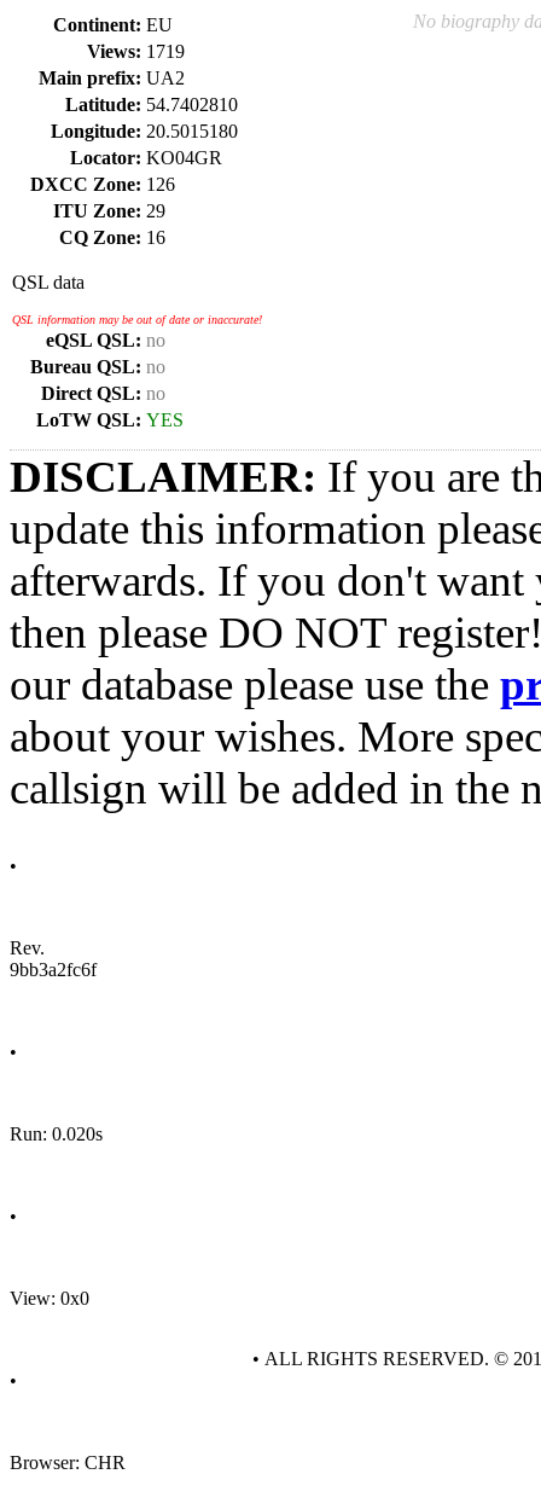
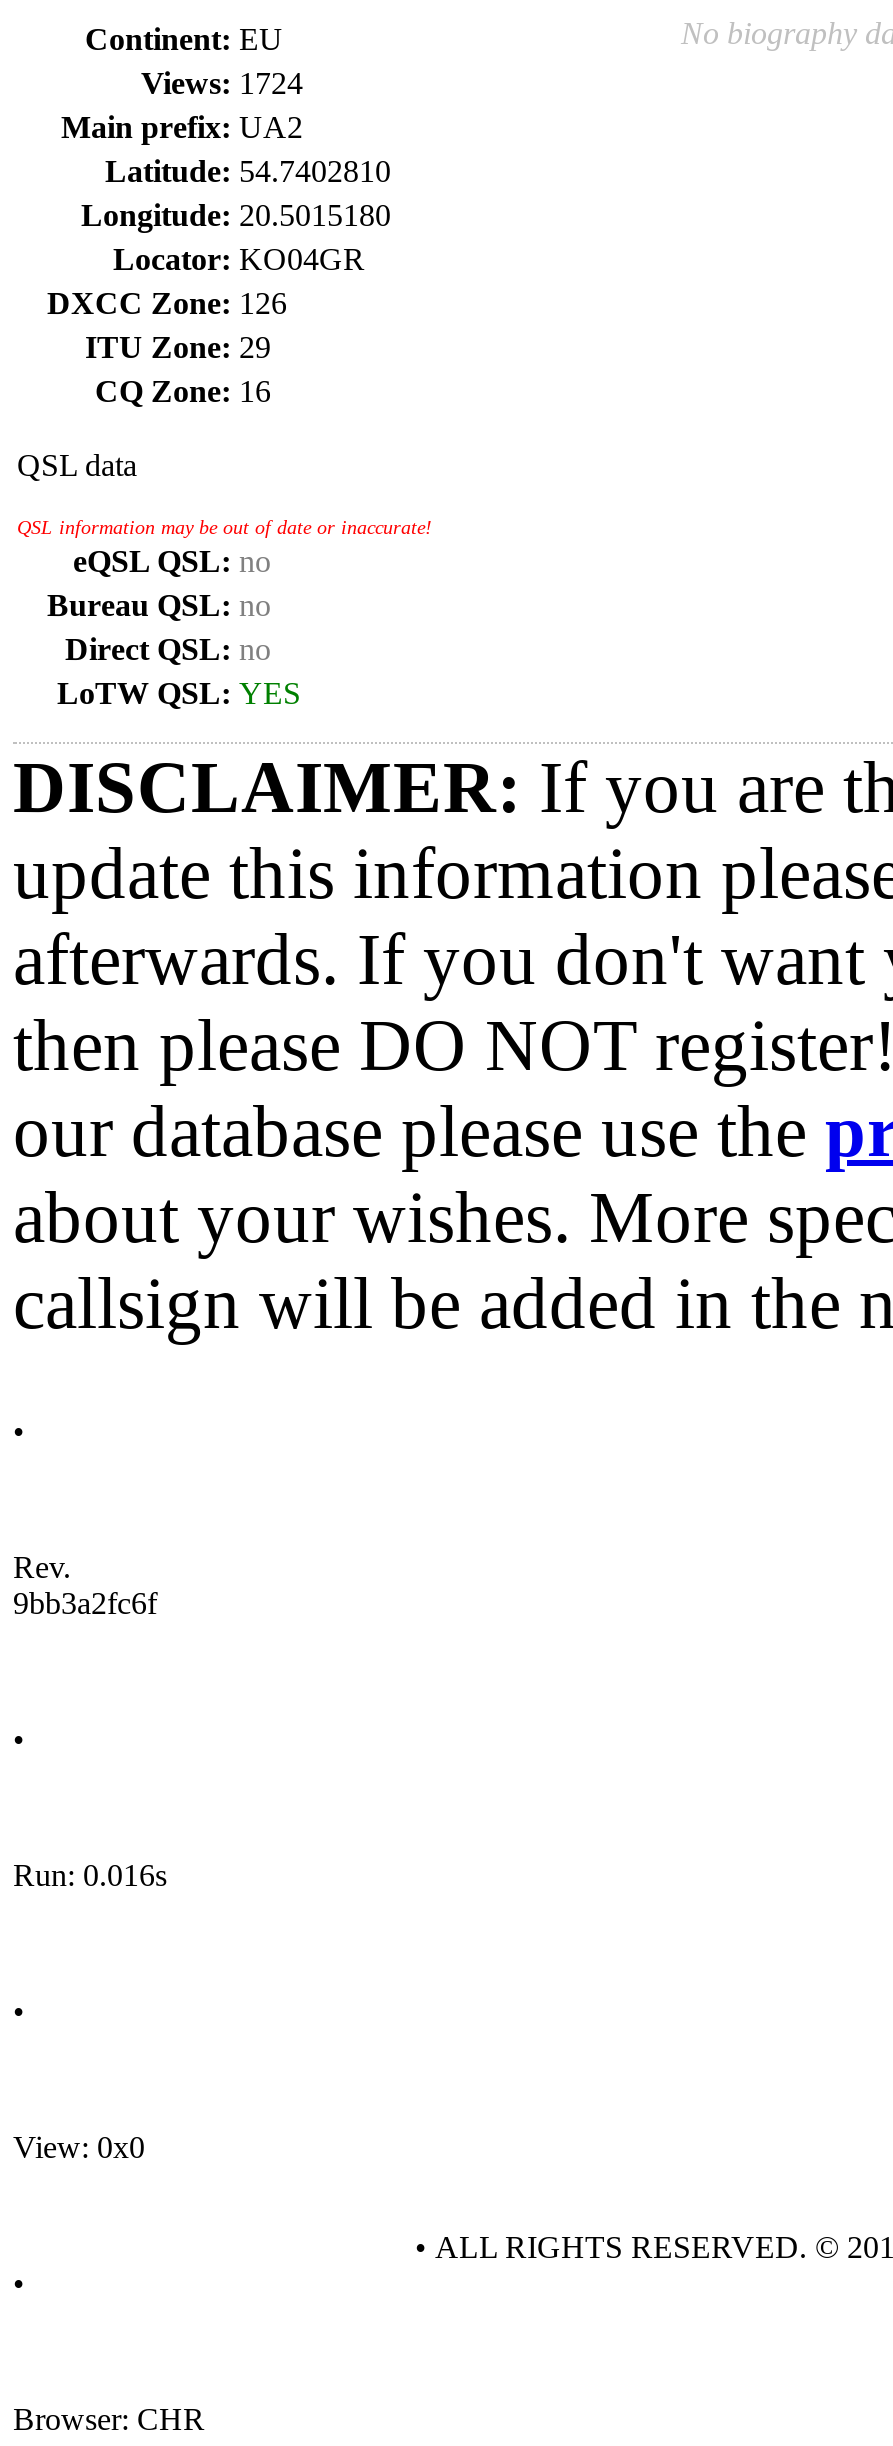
[87,41,185,62] Views: 1719 -> [141,66,303,100] Views: 1724
[10,1124,103,1144] Run: 0.020s -> [13,1858,167,1892] Run: 0.016s

